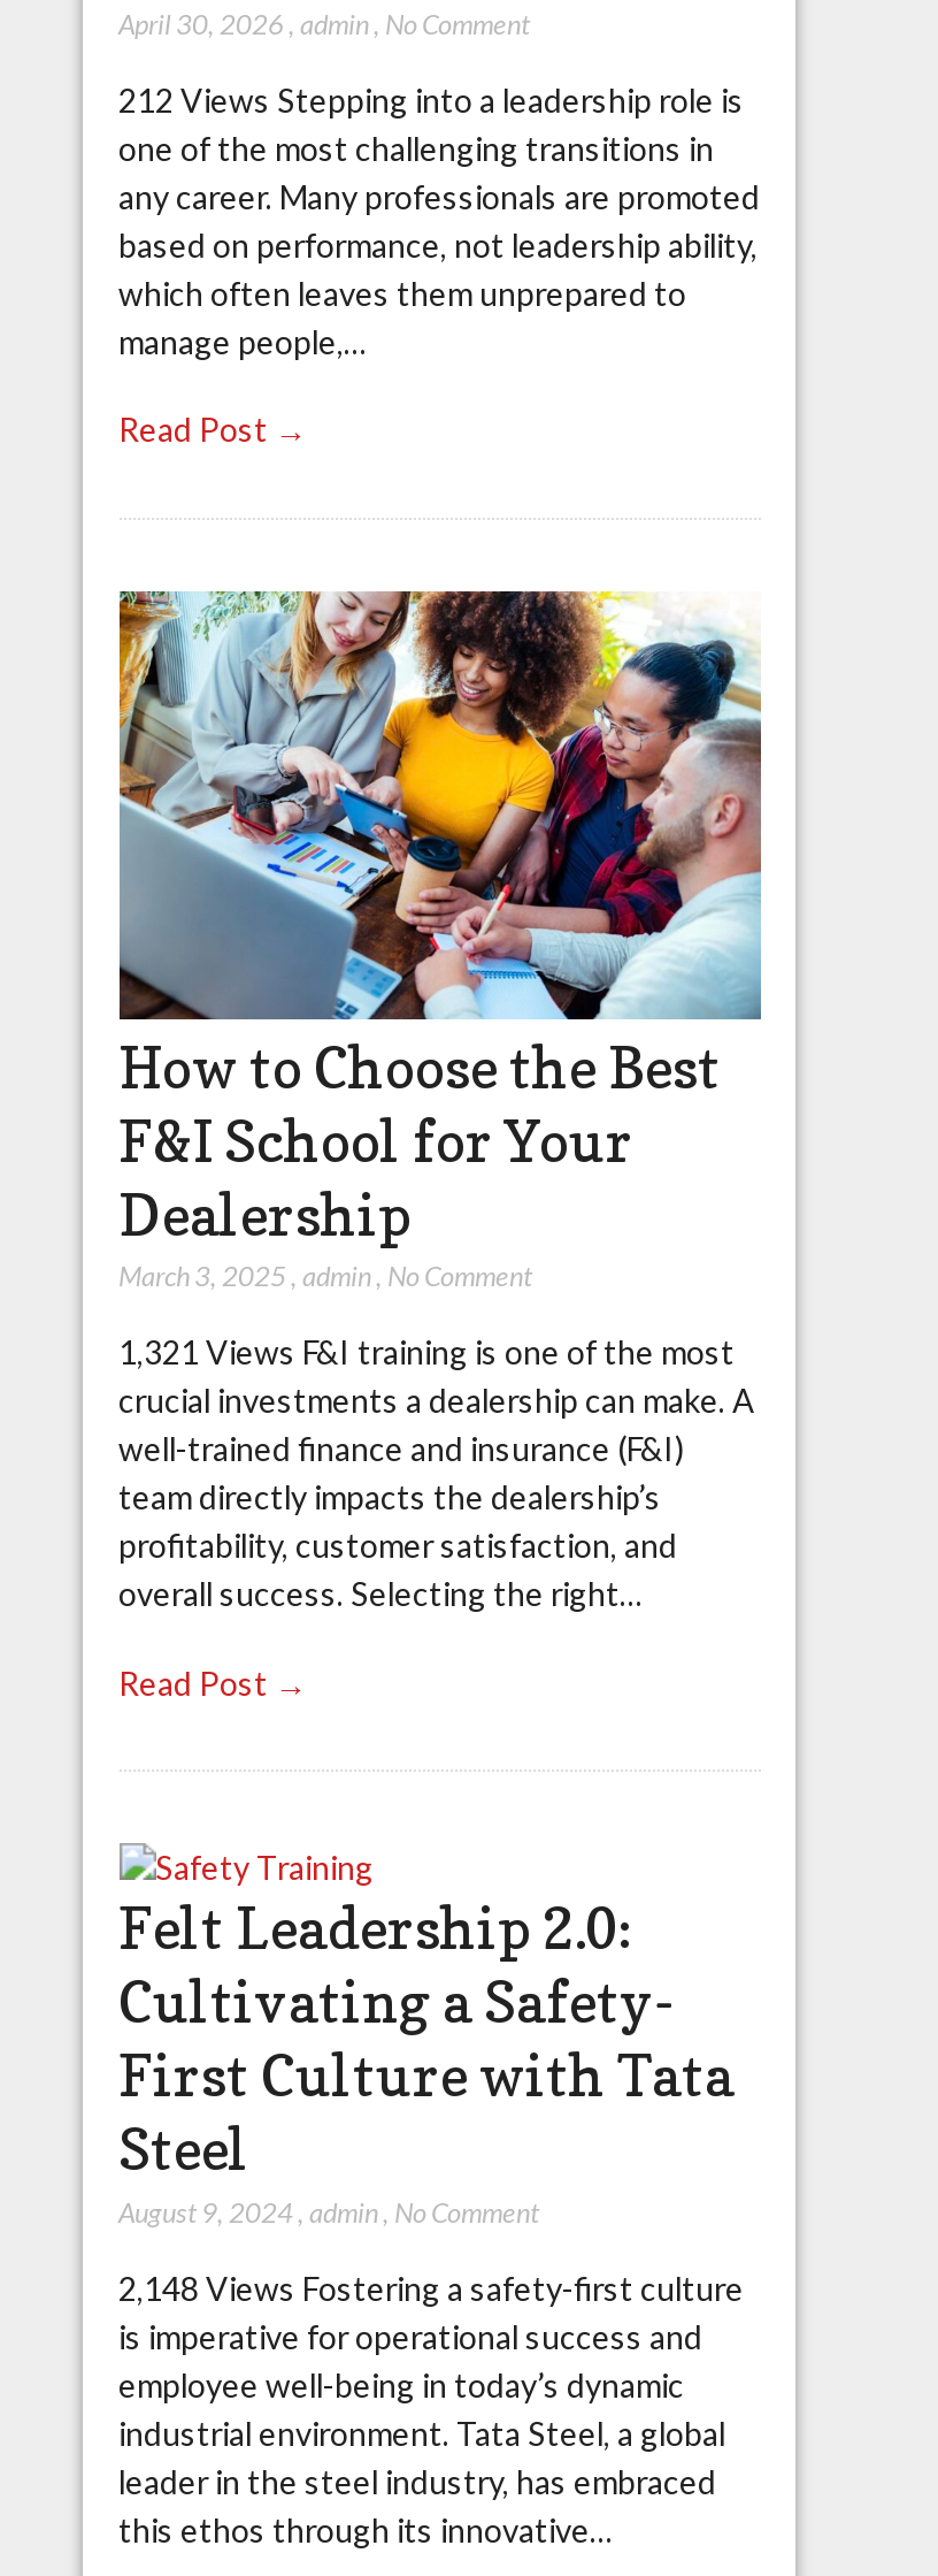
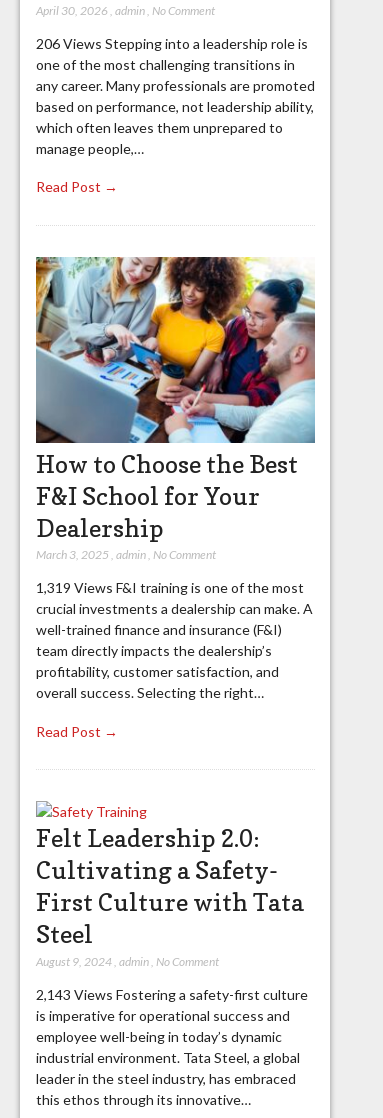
[118,79,744,119] 212 Views Stepping into a leadership role is -> [35,34,307,51] 206 Views Stepping into a leadership role is
[118,1333,735,1372] 1,321 Views F&I training is one of the most -> [35,579,303,596] 1,319 Views F&I training is one of the most
[118,2270,744,2309] 2,148 Views Fostering a safety-first culture -> [35,986,307,1003] 2,143 Views Fostering a safety-first culture

